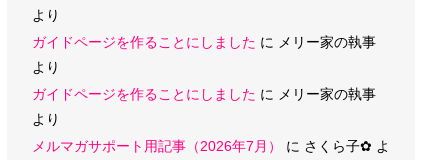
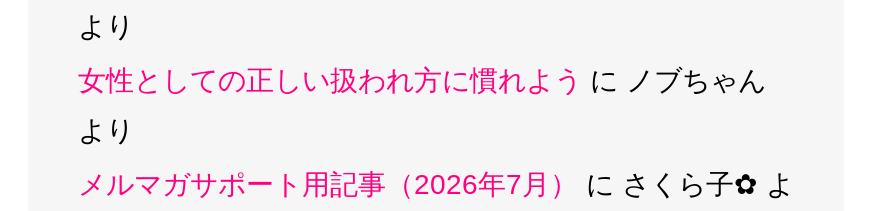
[32,34,376,102] ガイドページを作ることにしましたにメリー家の執事 | より | ガイドページを作ることにしましたにメリー家の執事 -> [78,64,766,96] 女性としての正しい扱われ方に慣れようにノブちゃん

